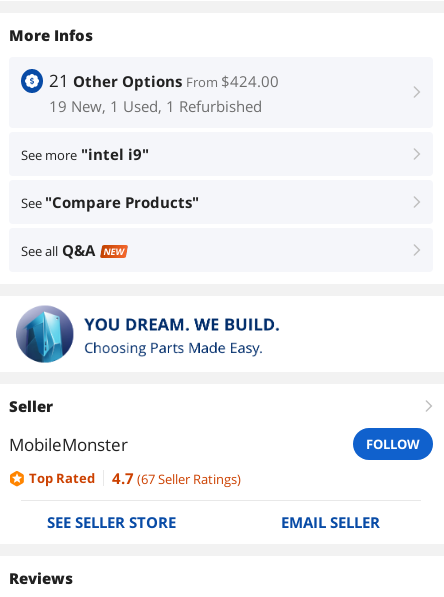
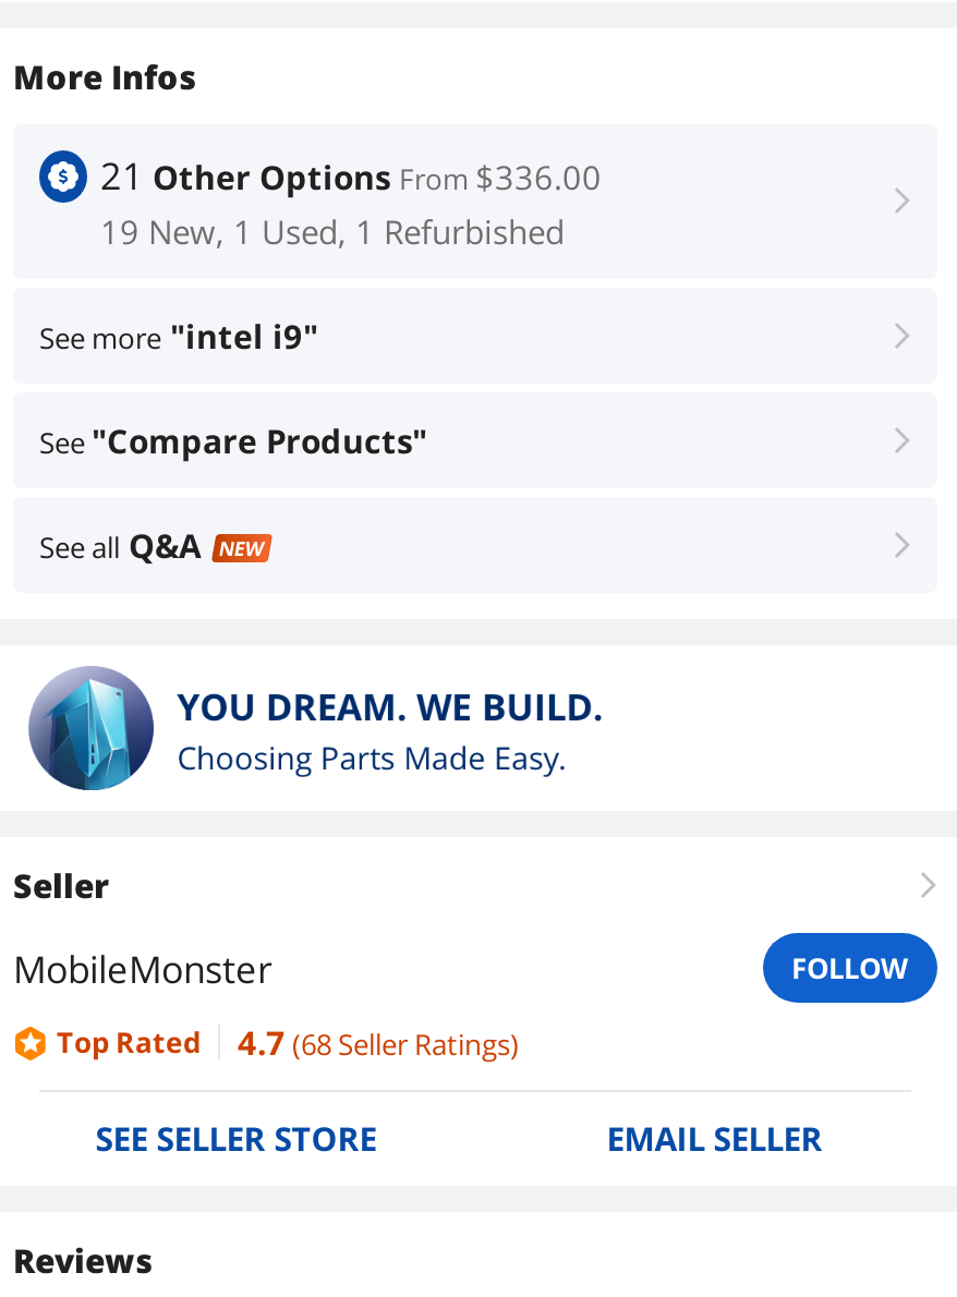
[49,69,279,92] 21 Other Options From $424.00 -> [100,150,602,200] 21 Other Options From $336.00
[112,468,241,488] 4.7 (67 Seller Ratings) -> [238,1021,519,1064] 4.7 (68 Seller Ratings)

